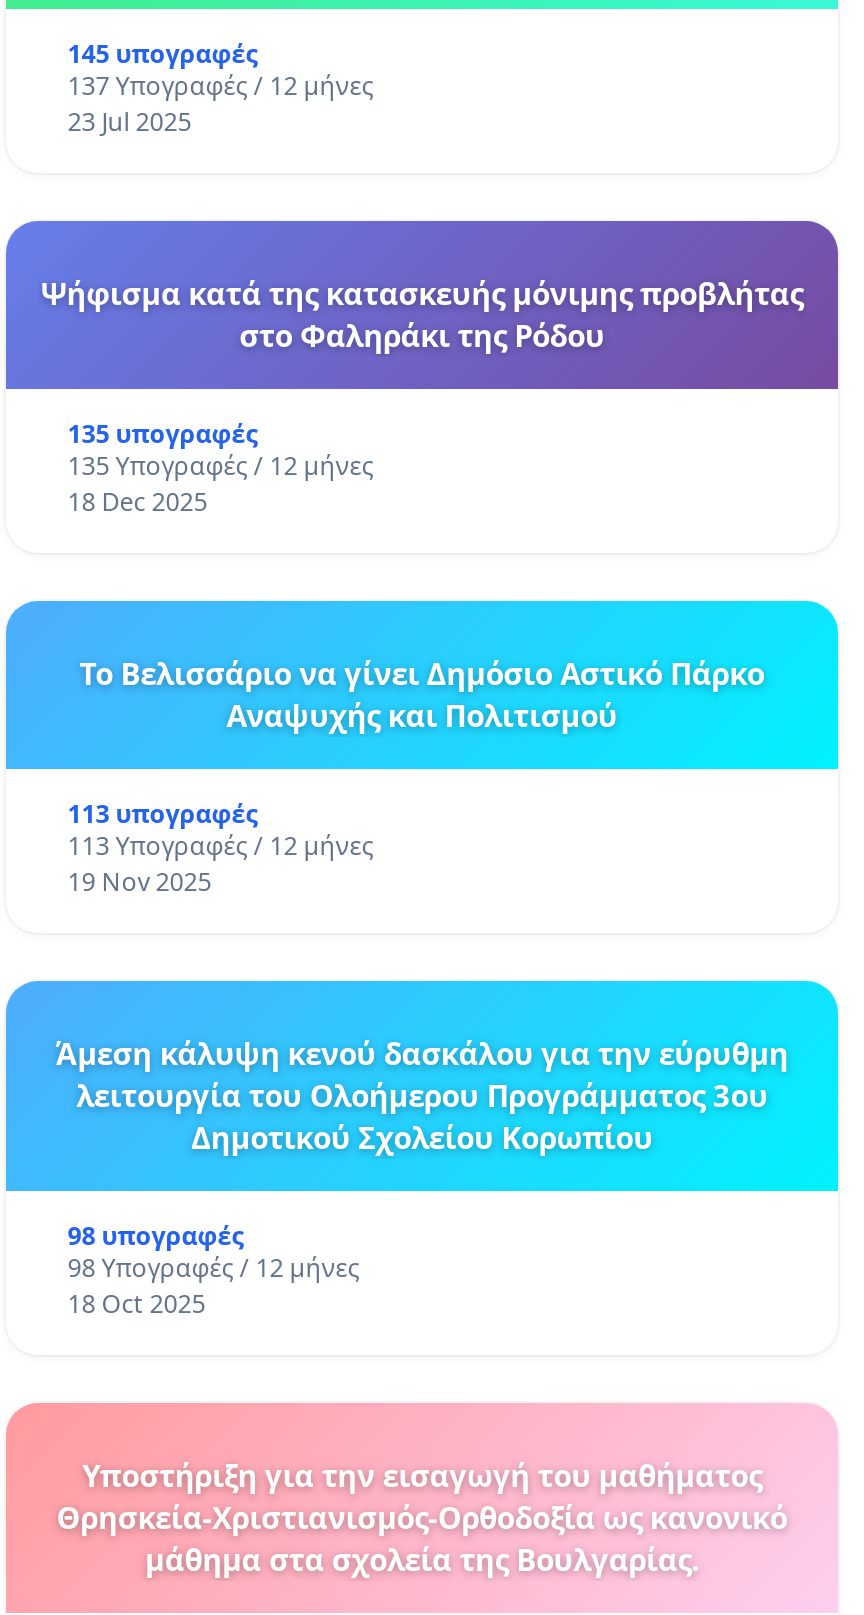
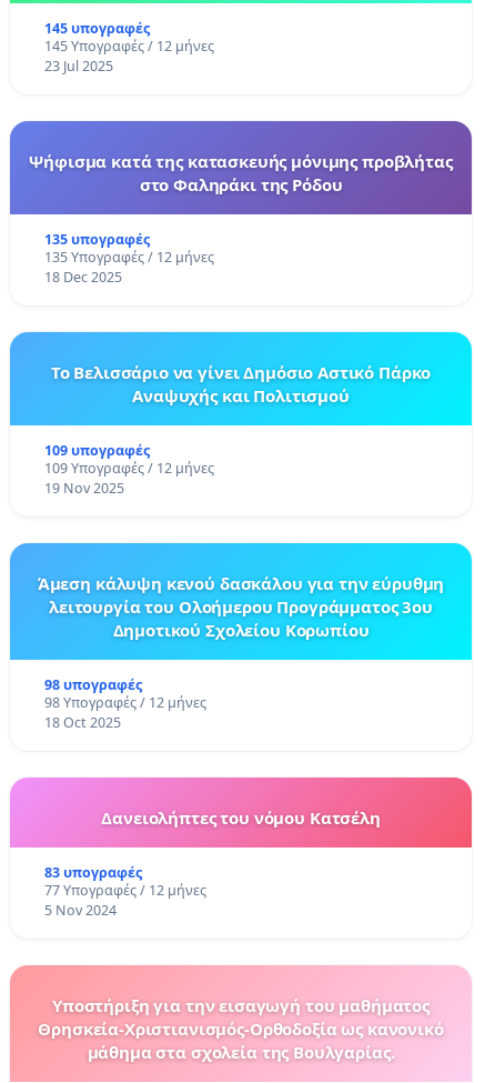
[68,69,374,103] 137 Υπογραφές / 12 μήνες -> [44,37,214,55] 145 Υπογραφές / 12 μήνες
[68,797,258,831] 113 υπογραφές -> [44,441,150,460] 109 υπογραφές
[68,829,374,863] 113 Υπογραφές / 12 μήνες -> [44,459,214,478] 109 Υπογραφές / 12 μήνες
none -> [44,806,380,920] Δανειολήπτες του νόμου Κατσέλη | 83 υπογραφές | 77 Υπογραφές / 12 μήνες | 5 Nov 2024

